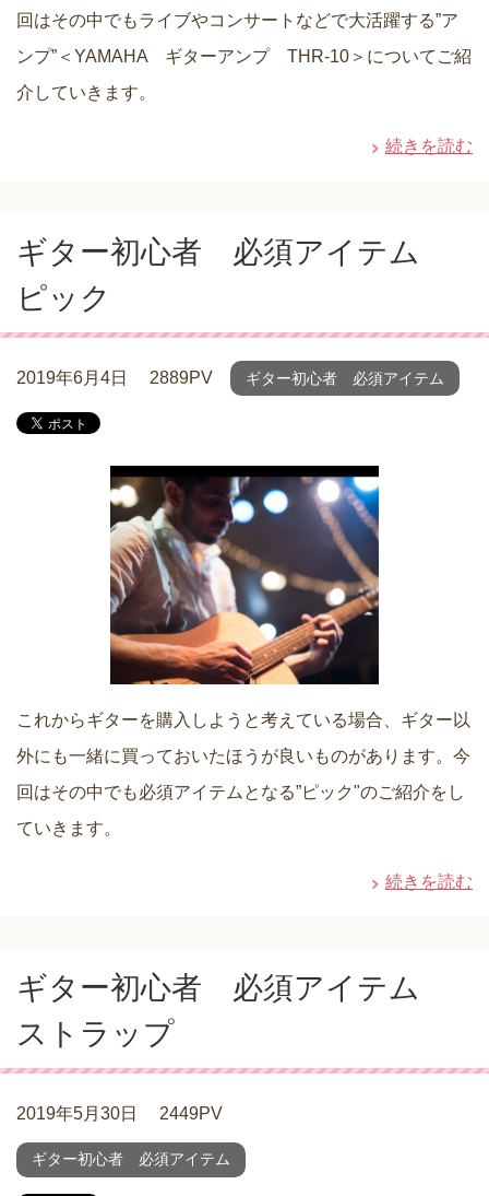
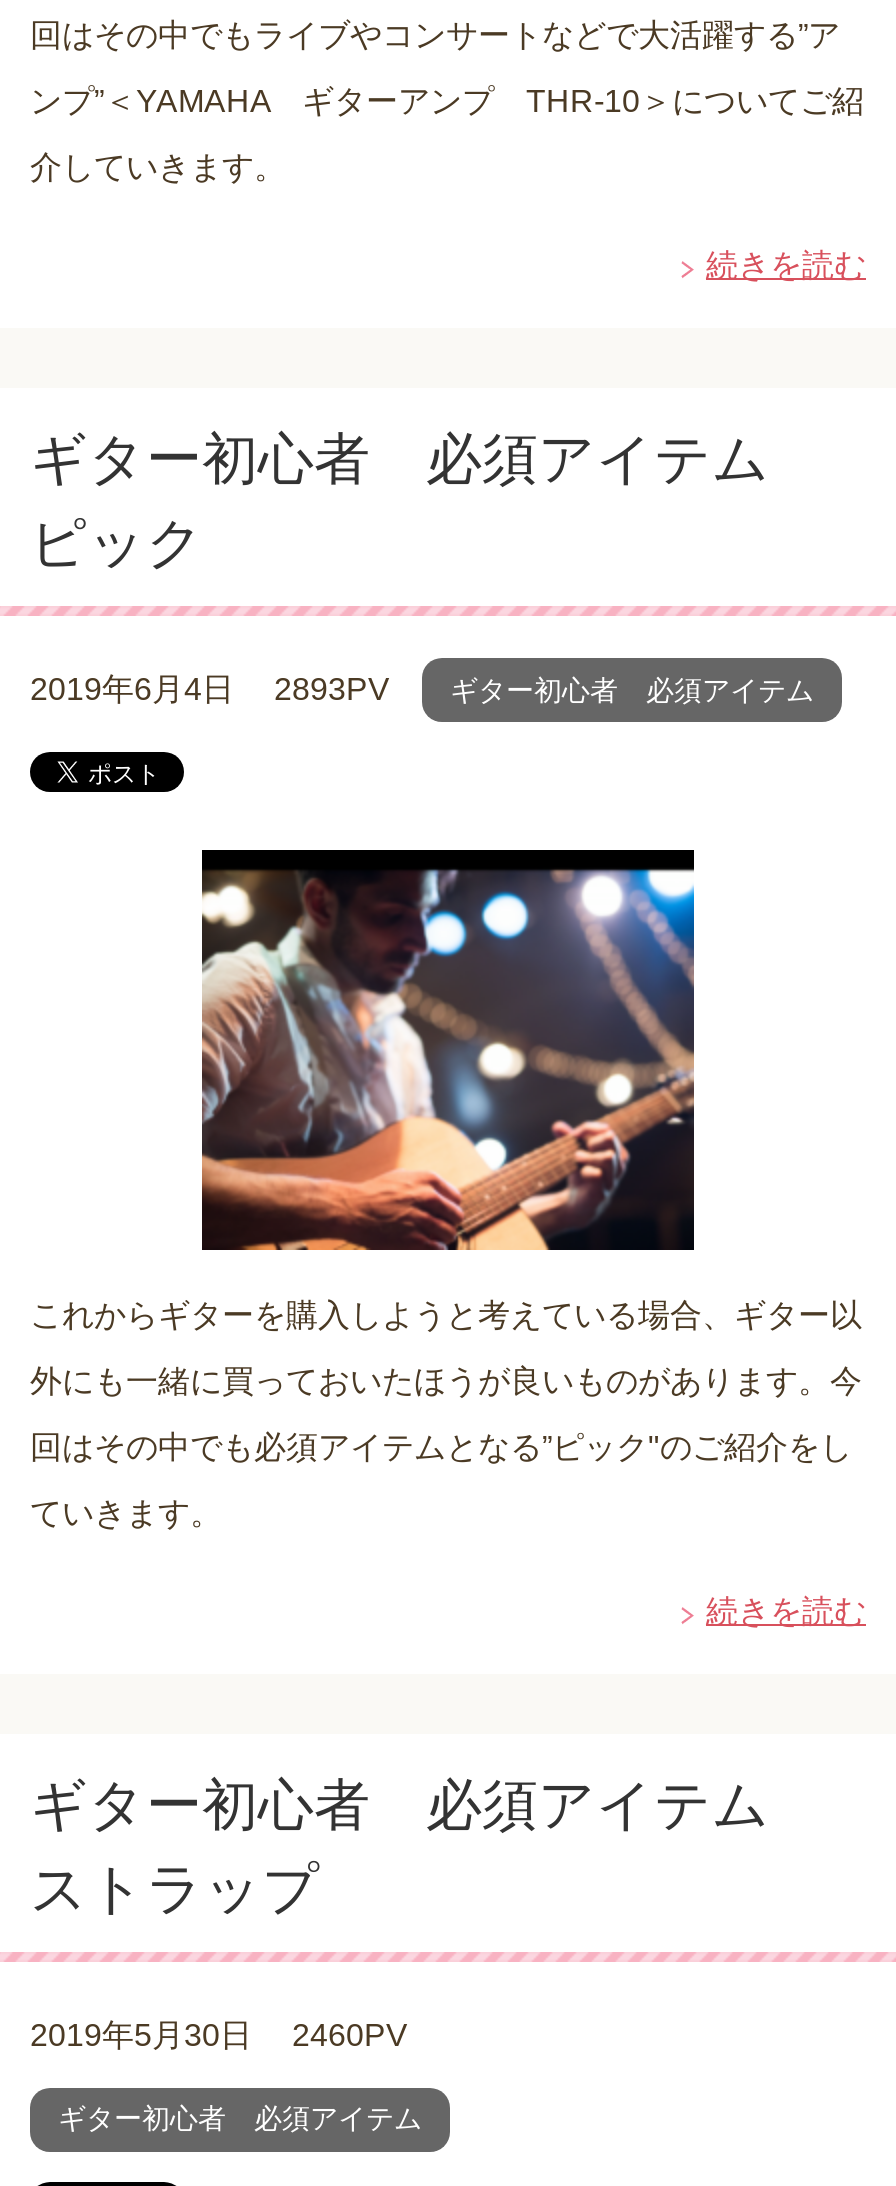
[16,368,444,387] 2019年6月4日 2889PV ギター初心者 必須アイテム -> [30,671,814,705] 2019年6月4日 2893PV ギター初心者 必須アイテム
[16,1104,223,1123] 2019年5月30日 2449PV -> [30,2018,408,2052] 2019年5月30日 2460PV

